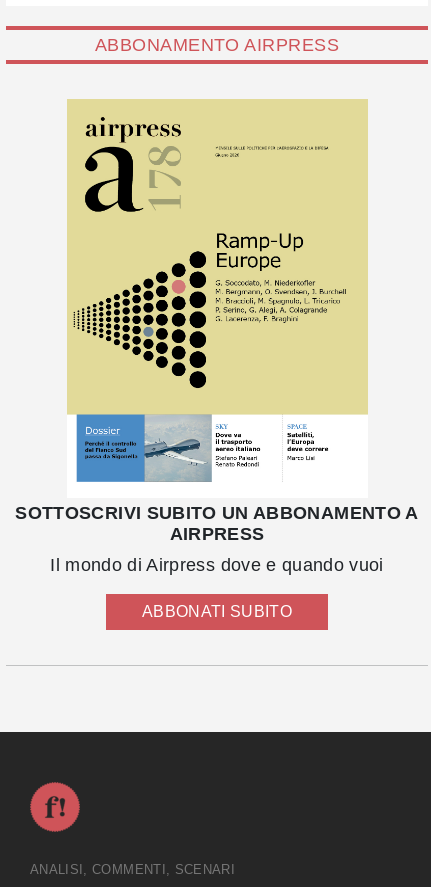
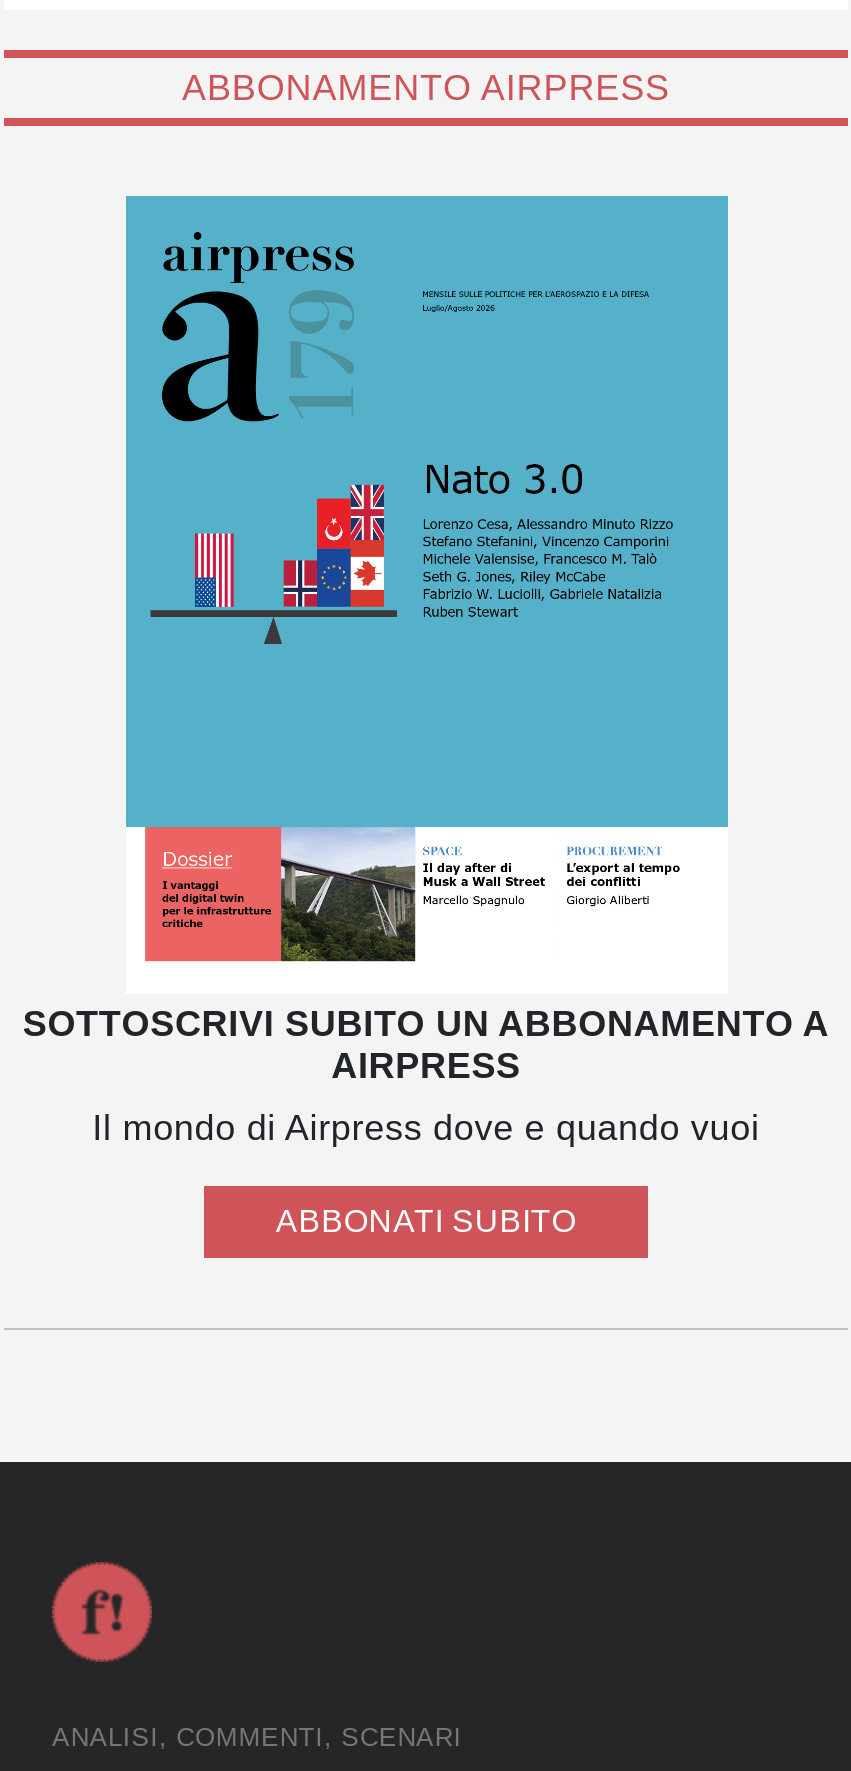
[67,99,368,483] [image] -> [124,195,730,963] [image]

